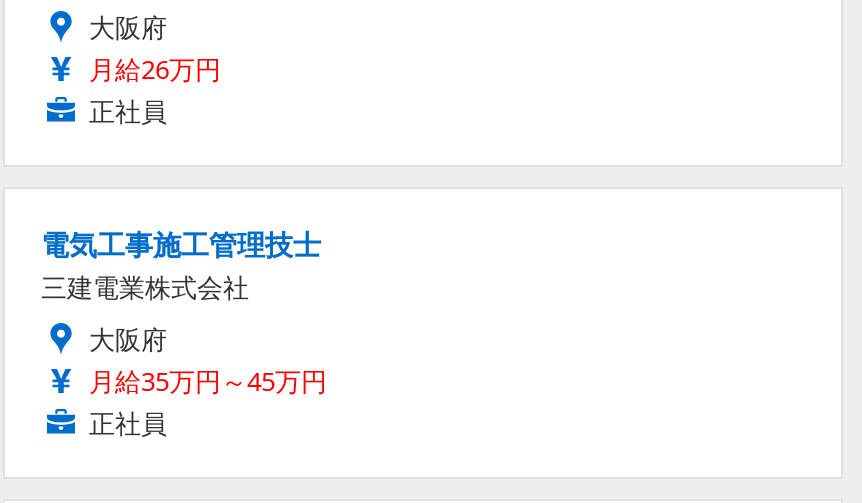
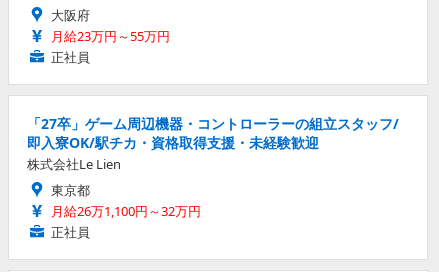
[89,51,221,87] 月給26万円 -> [51,27,170,45] 月給23万円～55万円
[41,225,327,399] 電気工事施工管理技士 | 三建電業株式会社 | 大阪府 | 月給35万円～45万円 -> [27,114,399,220] 「27卒」ゲーム周辺機器・コントローラーの組立スタッフ/ | 即入寮OK/駅チカ・資格取得支援・未経験歓迎 | 株式会社Le Lien | 東京都 | 月給26万1,100円～32万円

